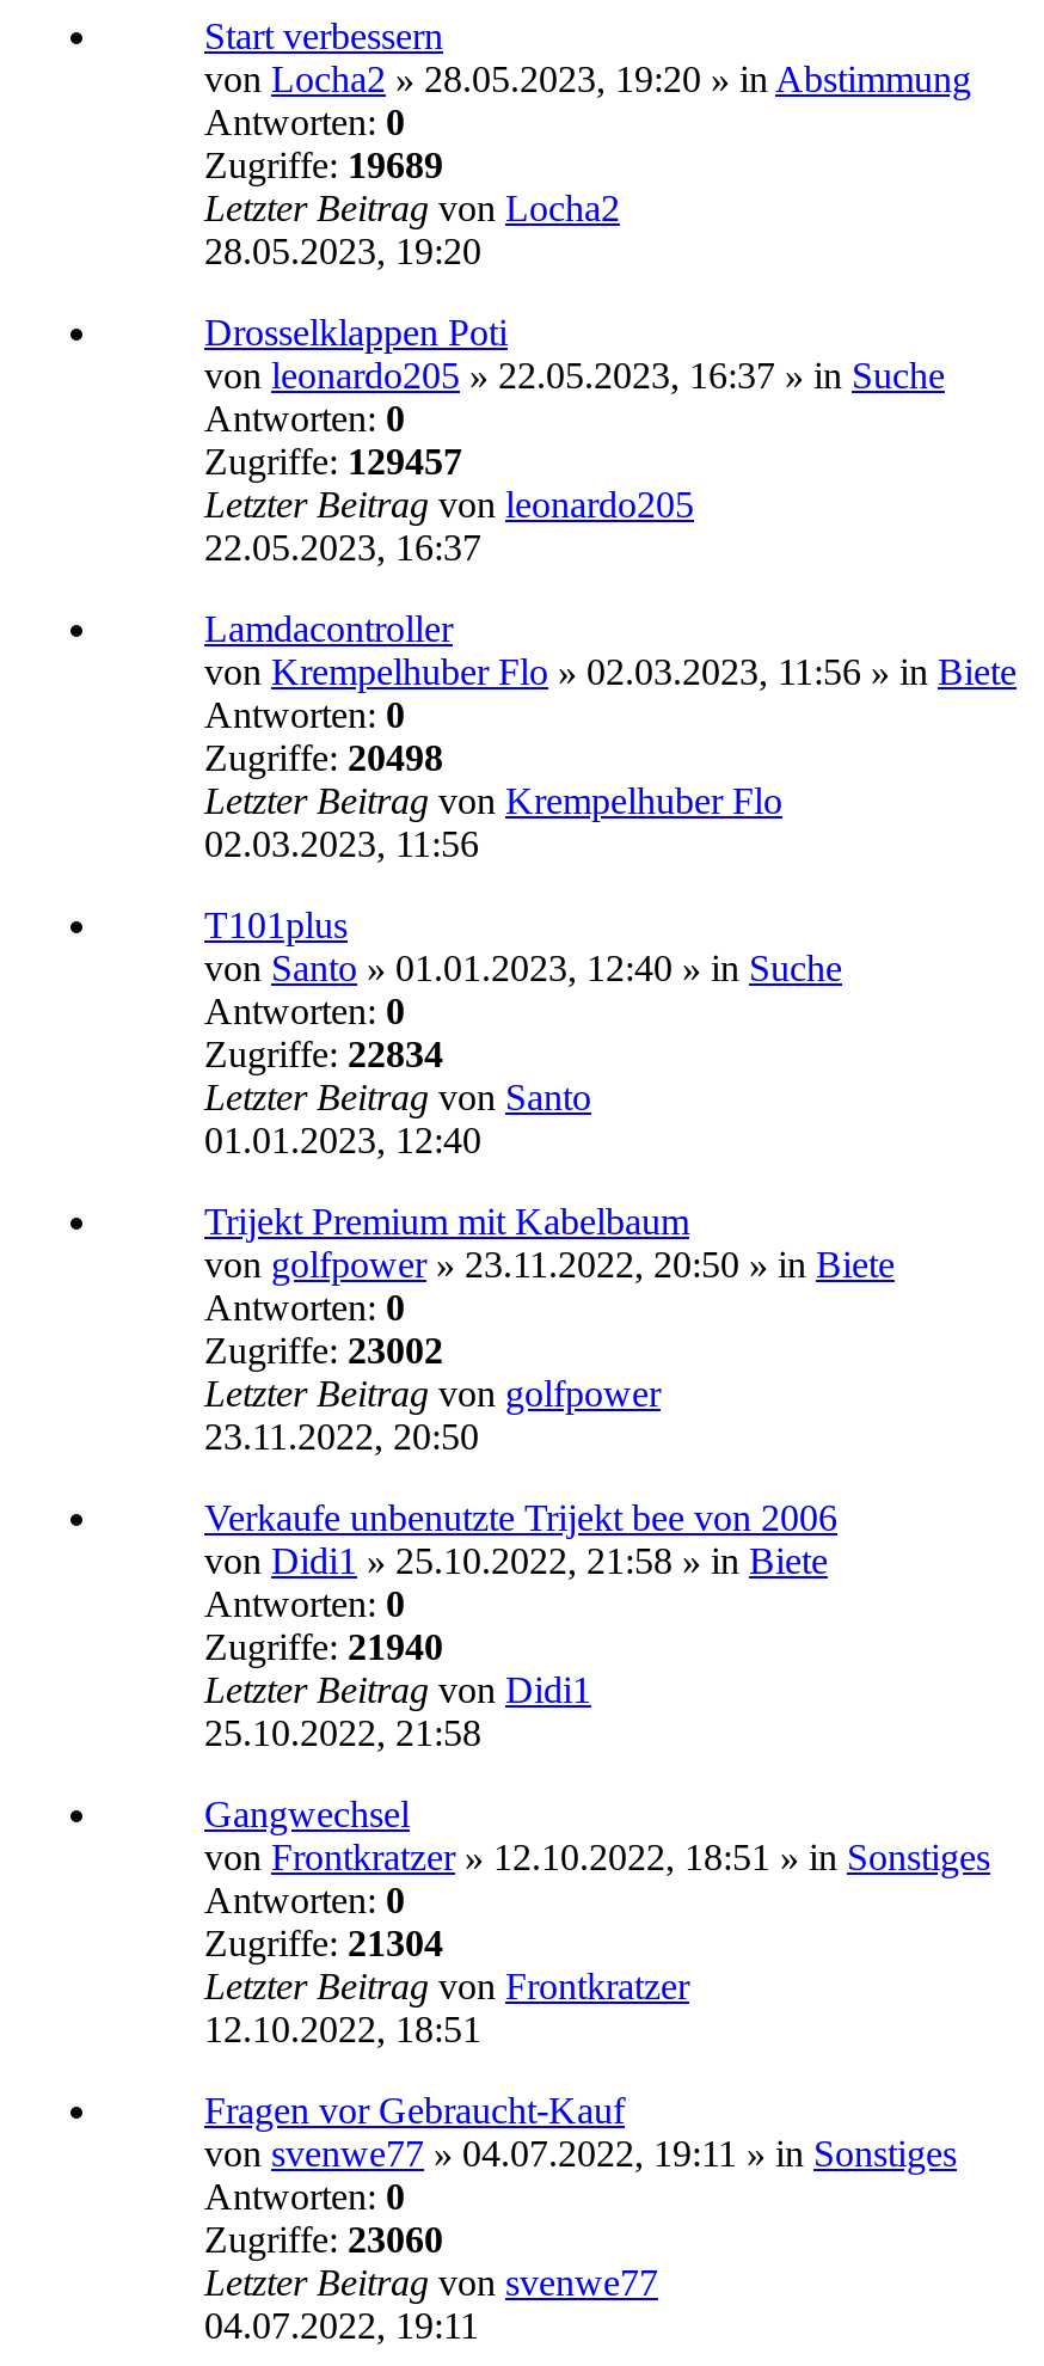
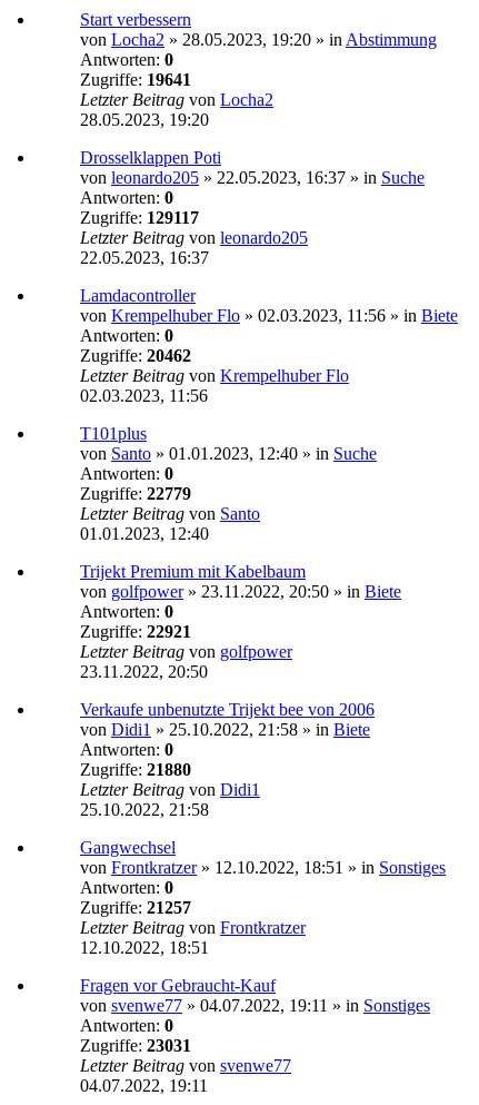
[204,145,443,186] Zugriffe: 19689 -> [80,70,191,89] Zugriffe: 19641
[204,442,462,482] Zugriffe: 129457 -> [80,208,199,227] Zugriffe: 129117
[204,738,443,779] Zugriffe: 20498 -> [80,346,191,365] Zugriffe: 20462
[204,1034,443,1075] Zugriffe: 22834 -> [80,484,191,503] Zugriffe: 22779
[204,1331,443,1371] Zugriffe: 23002 -> [80,622,191,641] Zugriffe: 22921
[204,1627,443,1668] Zugriffe: 21940 -> [80,760,191,779] Zugriffe: 21880
[204,1923,443,1964] Zugriffe: 21304 -> [80,898,191,917] Zugriffe: 21257
[204,2220,443,2260] Zugriffe: 23060 -> [80,1036,191,1055] Zugriffe: 23031

